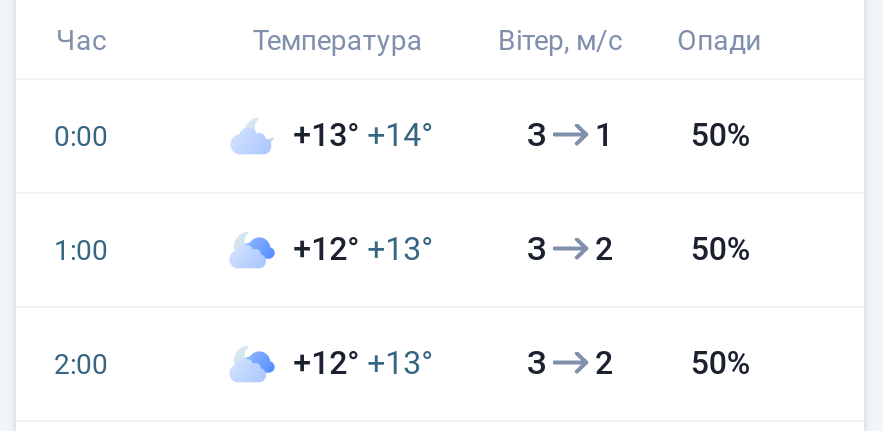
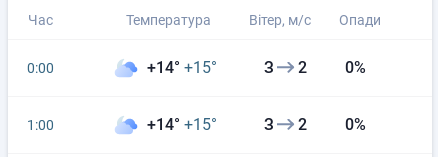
[54,116,751,268] +13° +14° | З | 1 | 50% | 1:00 | +12° +13° -> [147,58,217,77] +14° +15°
[691,230,751,268] 50% -> [345,58,366,77] 0%
[54,348,108,380] 2:00 -> [27,117,54,133] 1:00
[293,344,433,382] +12° +13° -> [147,115,217,134] +14° +15°
[691,344,751,382] 50% -> [345,115,366,134] 0%

